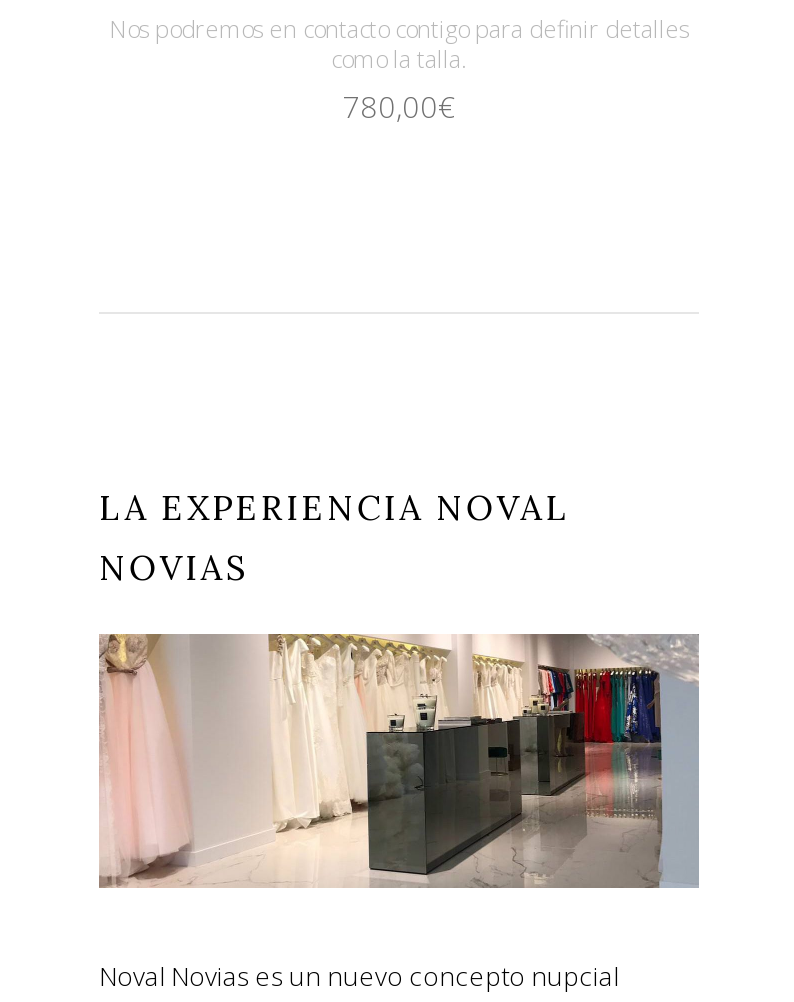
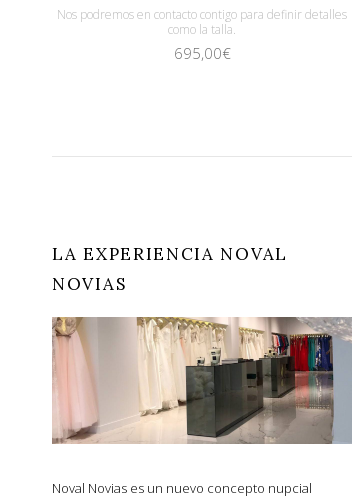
[342,86,456,126] 780,00€ -> [173,43,230,63] 695,00€

